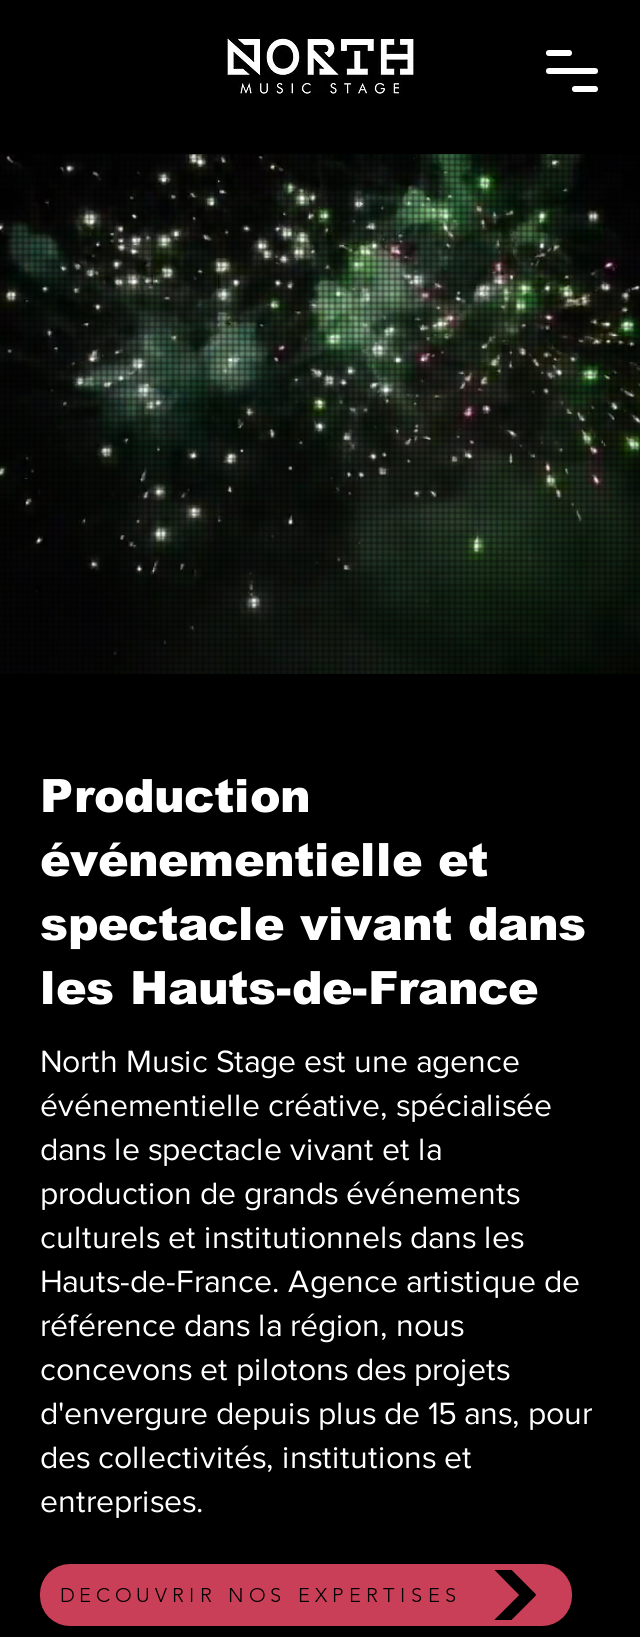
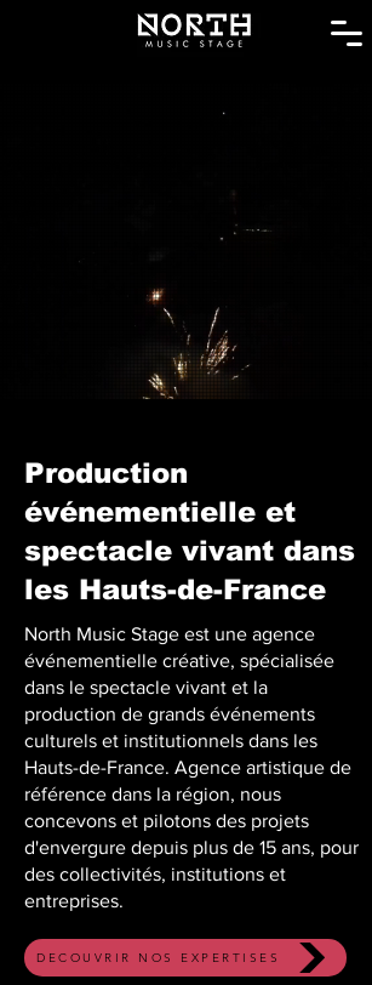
[6,152,634,672] [image] -> none

